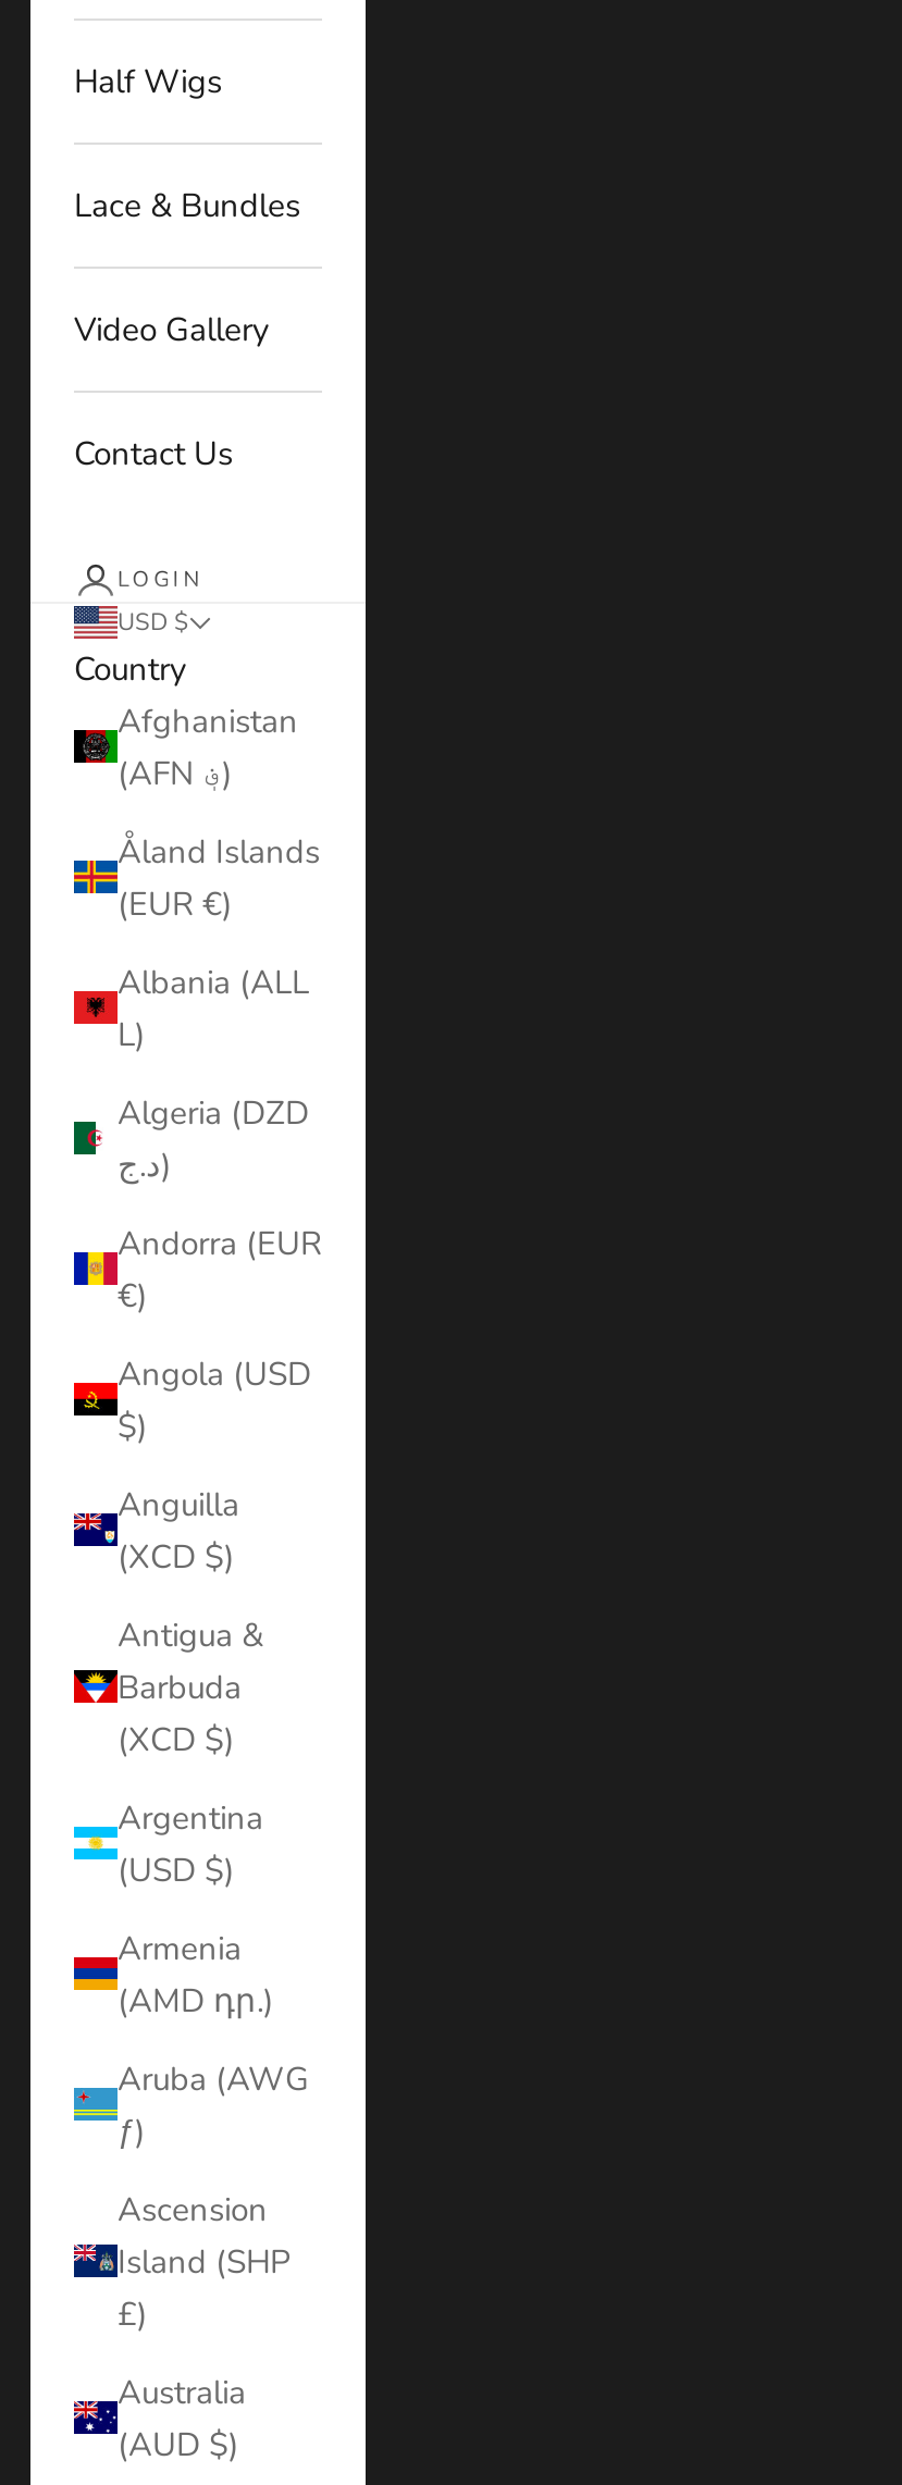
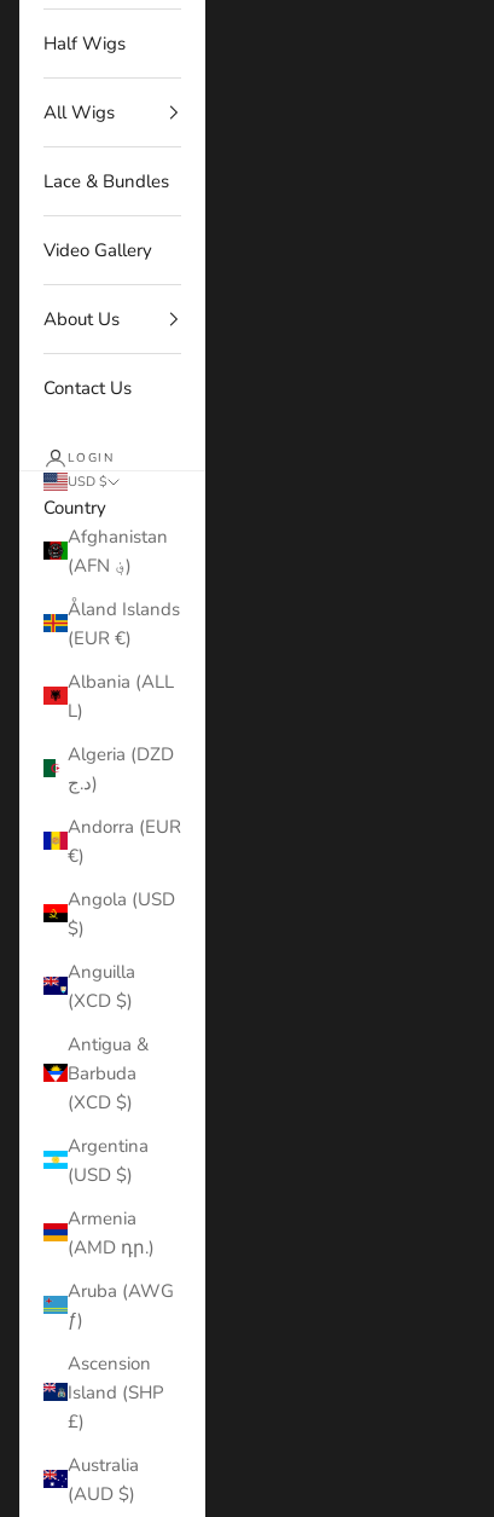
none -> [43,100,115,124] All Wigs
none -> [43,307,120,331] About Us

